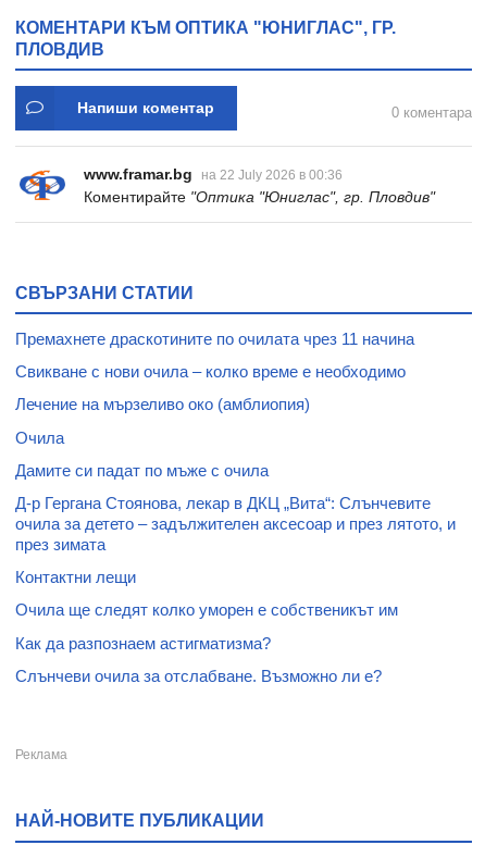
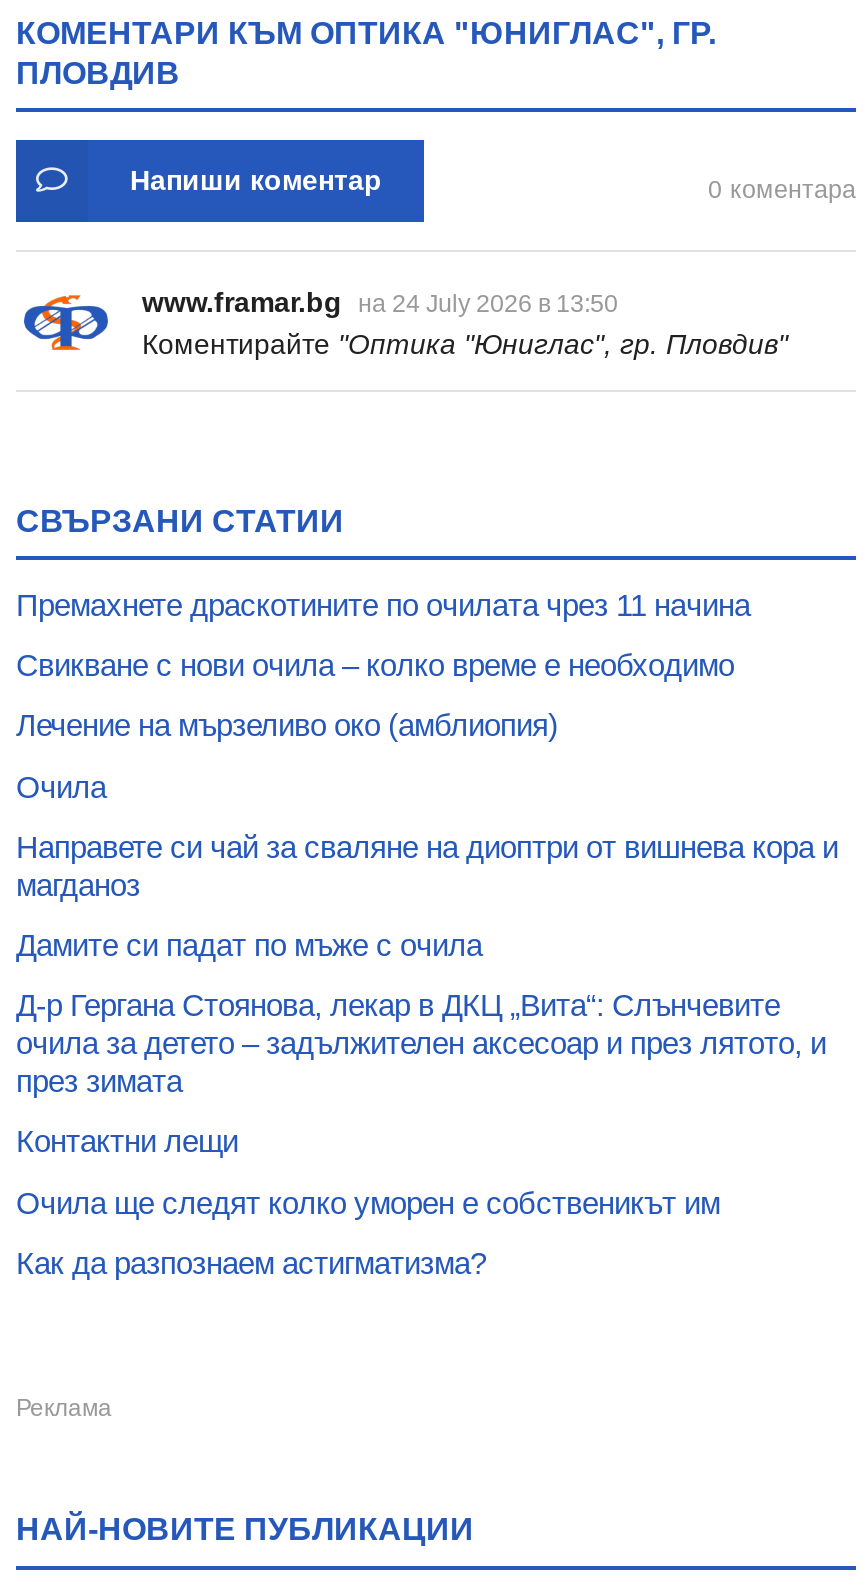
[84,165,343,183] www.framar.bg на 22 July 2026 в 00:36 -> [142,286,618,318] www.framar.bg на 24 July 2026 в 13:50
none -> [16,830,838,902] Направете си чай за сваляне на диоптри от вишнева кора и | магданоз
moved [15,461,456,652] -> [16,928,826,1280]: Дамите си падат по мъже с очила | Д-р Гергана Стоянова, лекар в ДКЦ „Вита“: Слънчевите | очила за детето – задължителен аксесоар и през лятото, и | през зимата | Контактни лещи | Очила ще следят колко уморен е собственикът им | Как да разпознаем астигматизма?
[15,666,382,685] Слънчеви очила за отслабване. Възможно ли е? -> none

